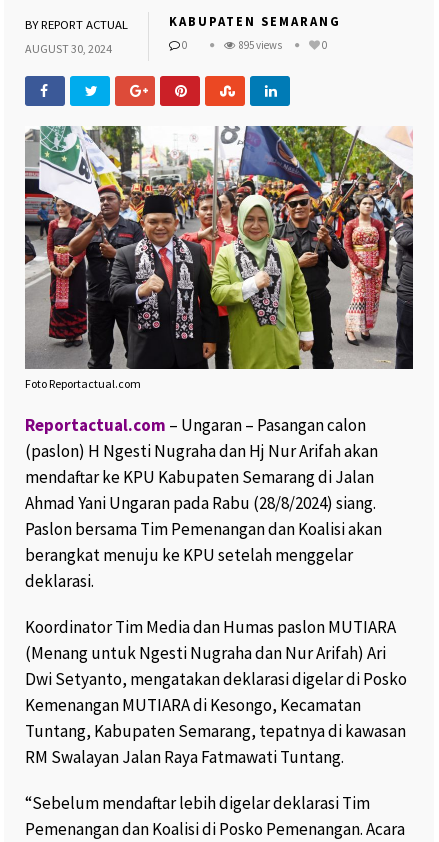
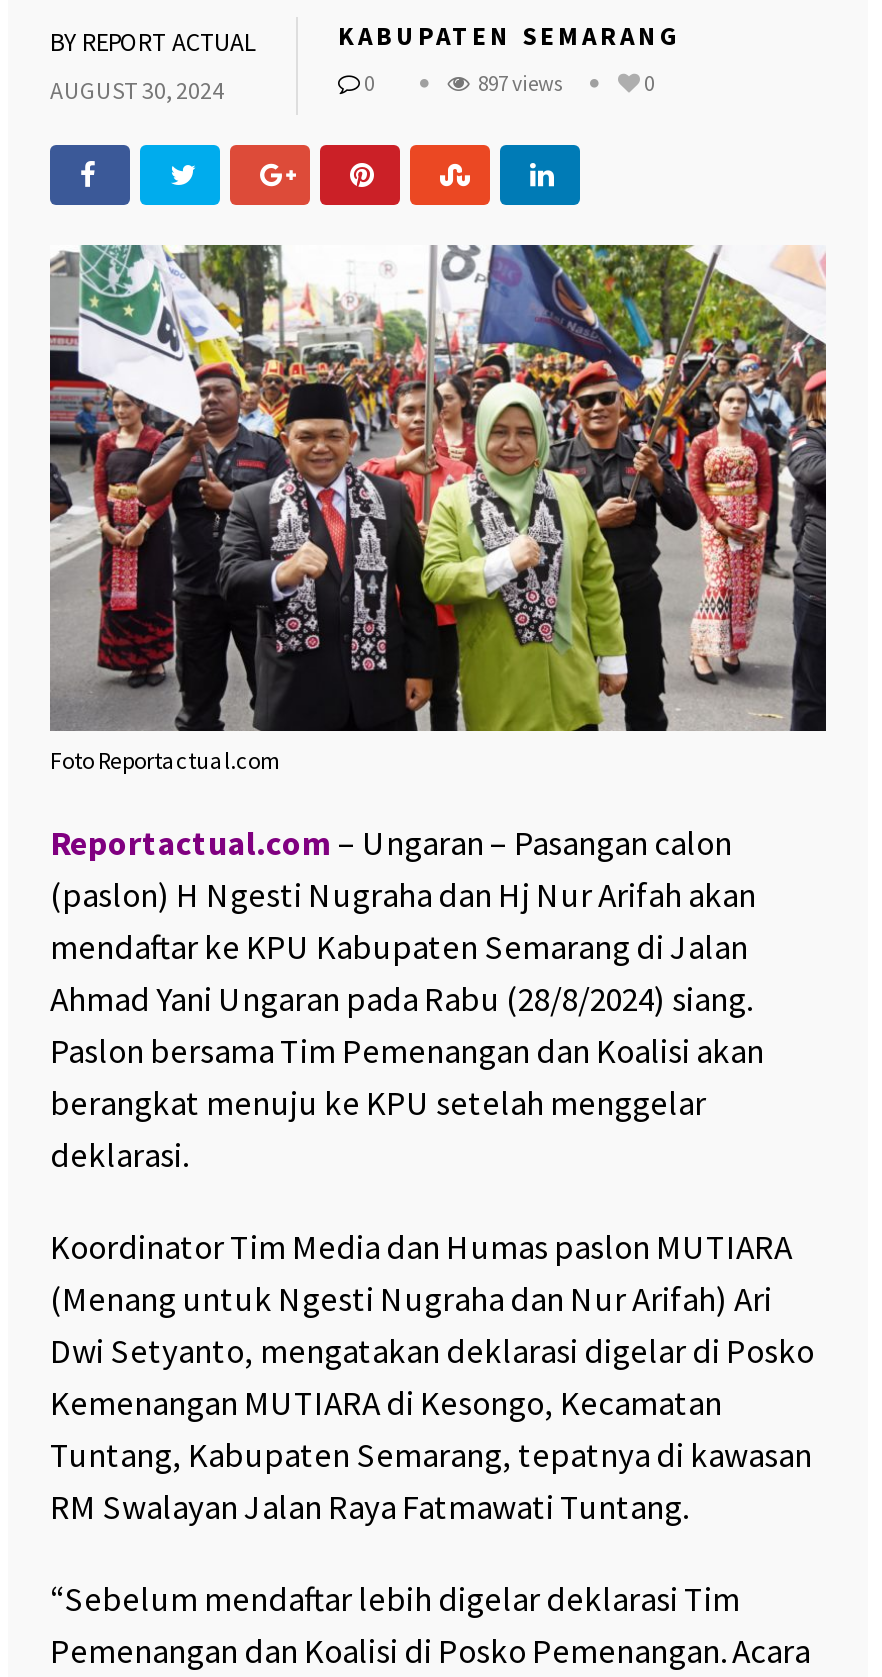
[235,38,282,52] 895 views -> [470,68,564,96] 897 views

